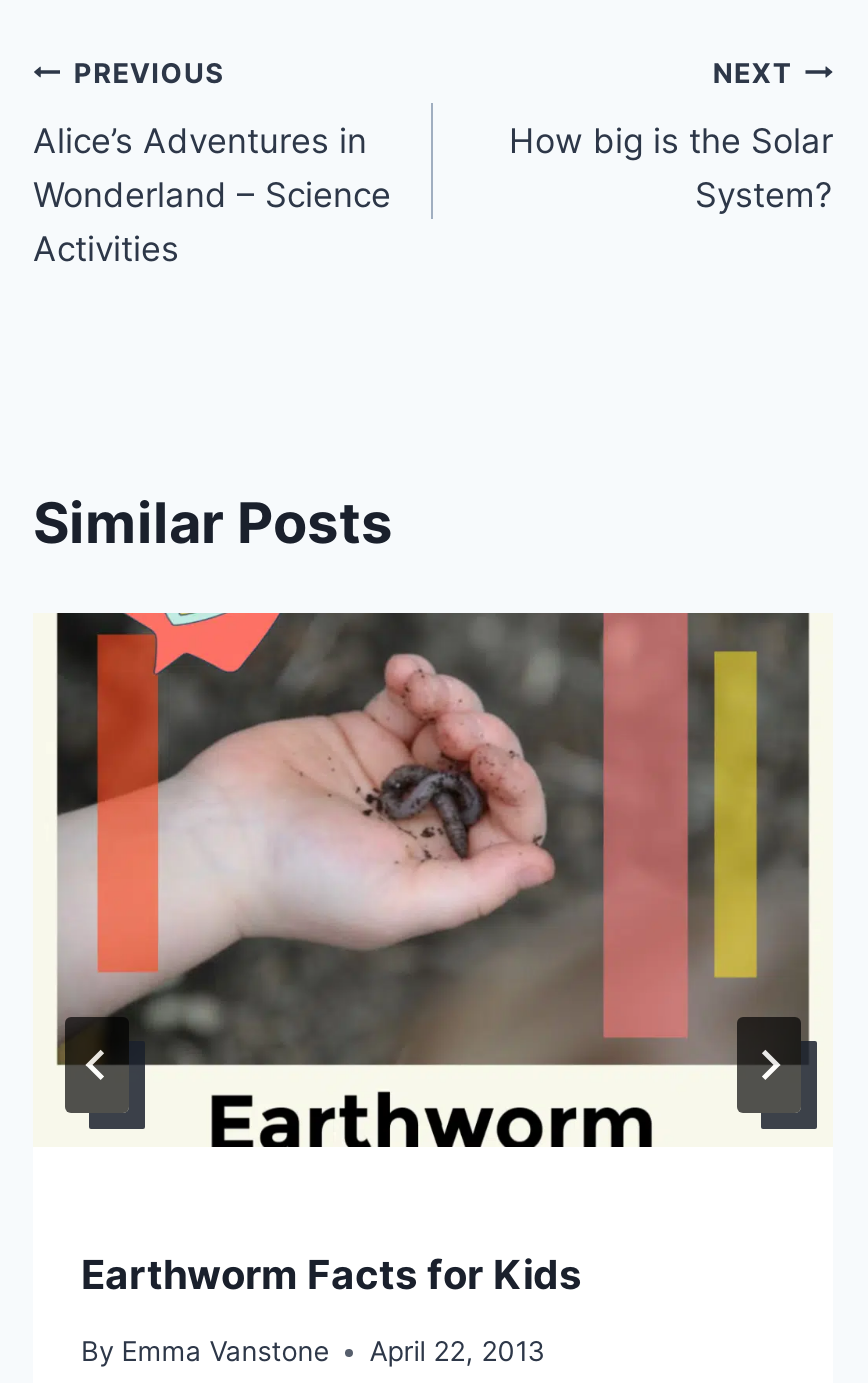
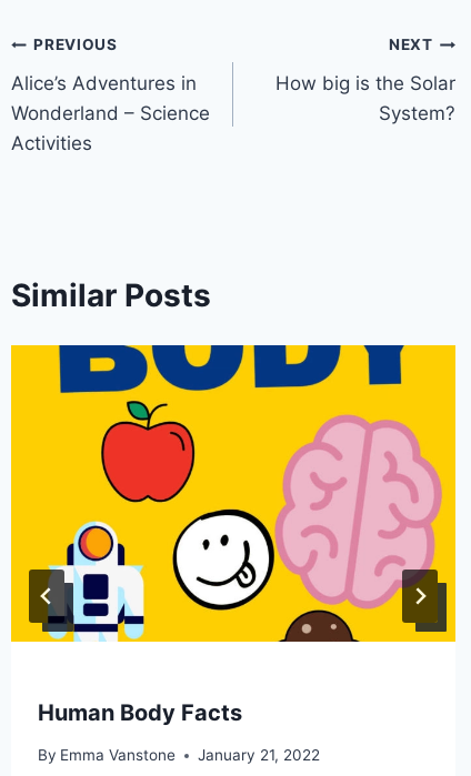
[33,611,833,1149] [image] -> [10,344,457,643] [image]
[81,1250,581,1298] Earthworm Facts for Kids -> [38,699,242,726] Human Body Facts
[81,1335,545,1367] By Emma Vanstone April 22, 2013 -> [38,746,320,764] By Emma Vanstone January 21, 2022

